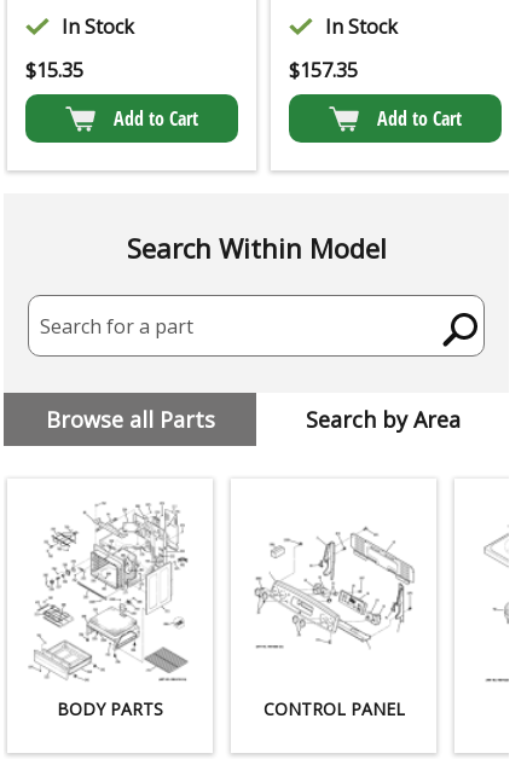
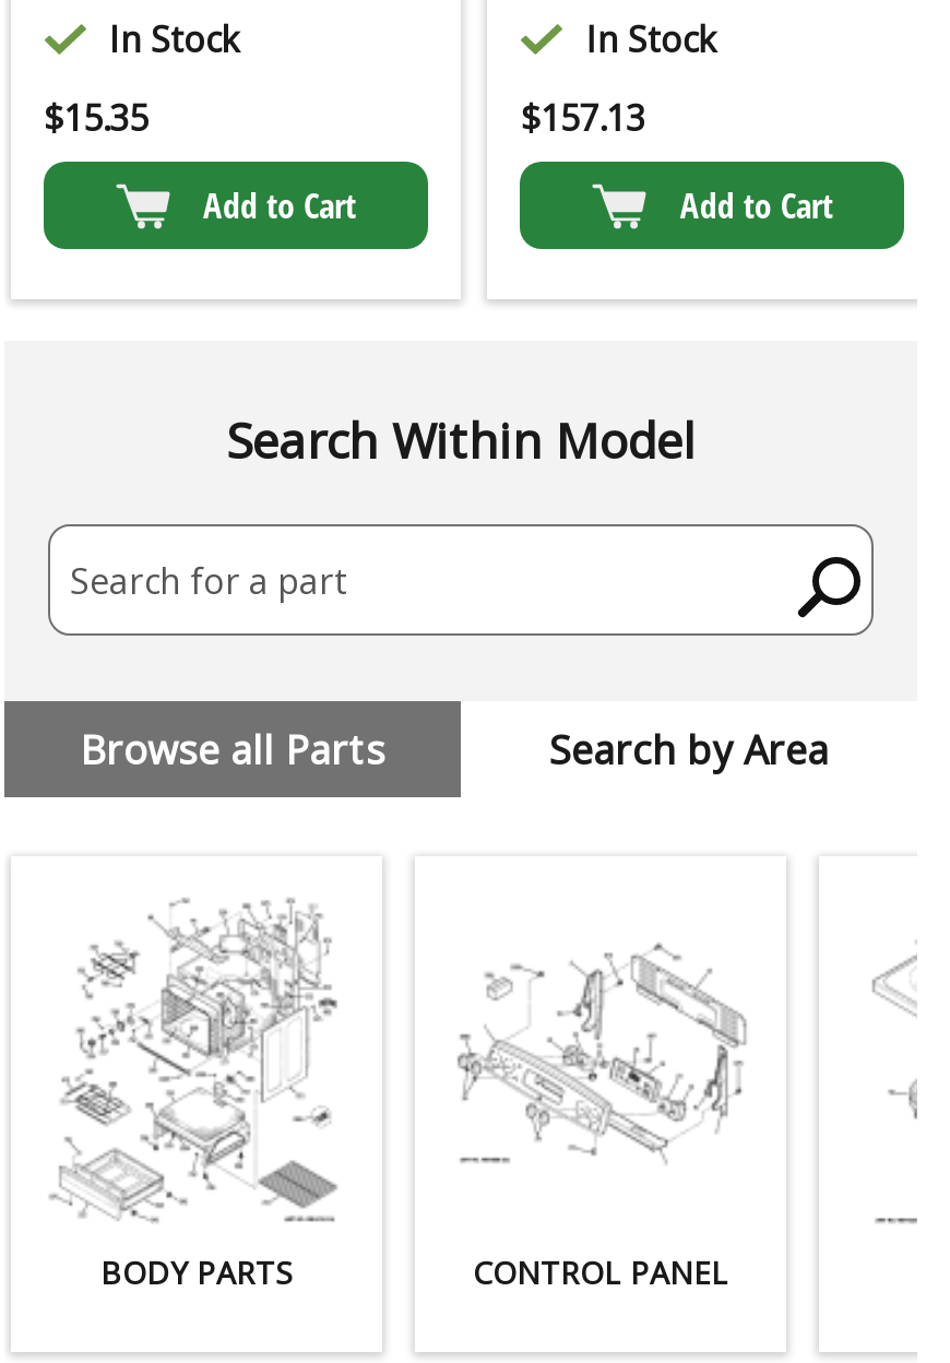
[289,57,358,84] $157.35 -> [521,94,645,142] $157.13

